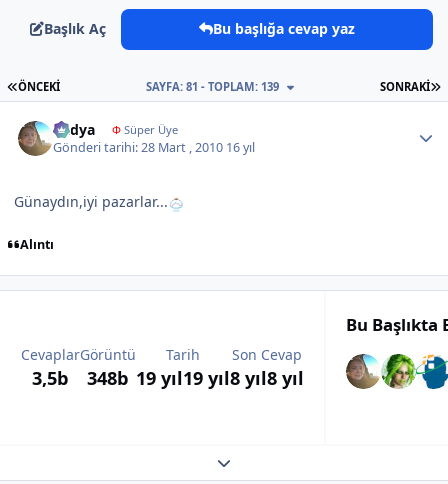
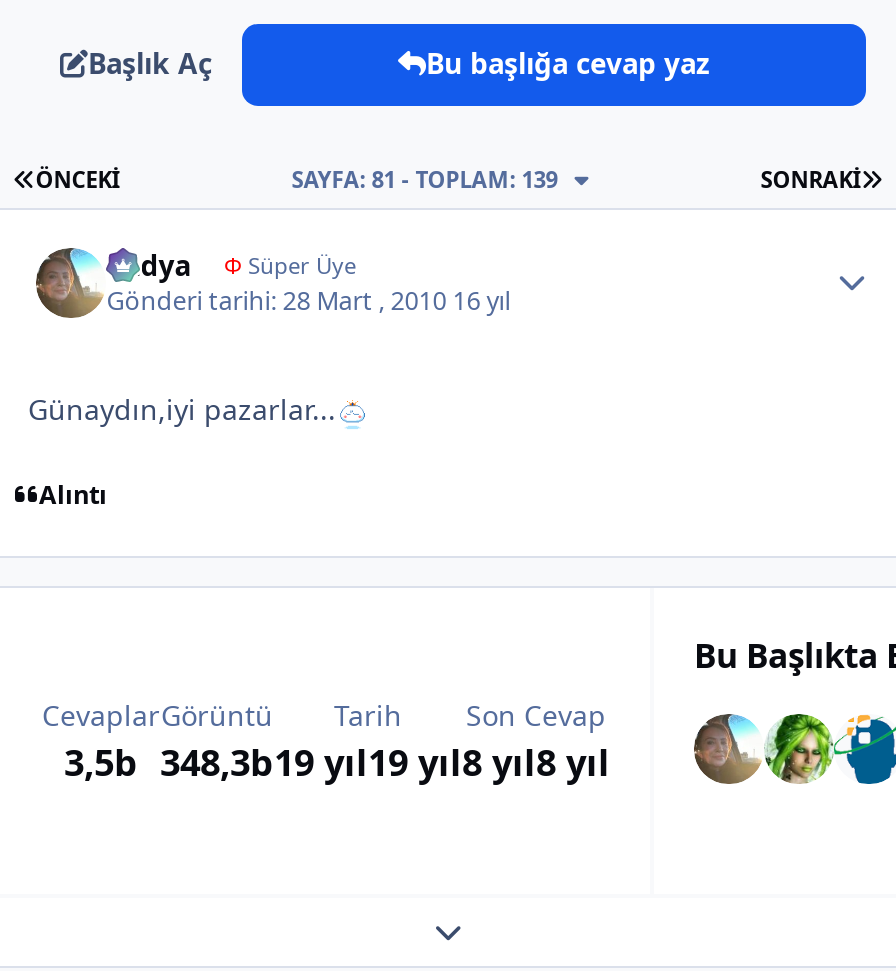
[87,366,129,390] 348b -> [160,738,274,786] 348,3b

